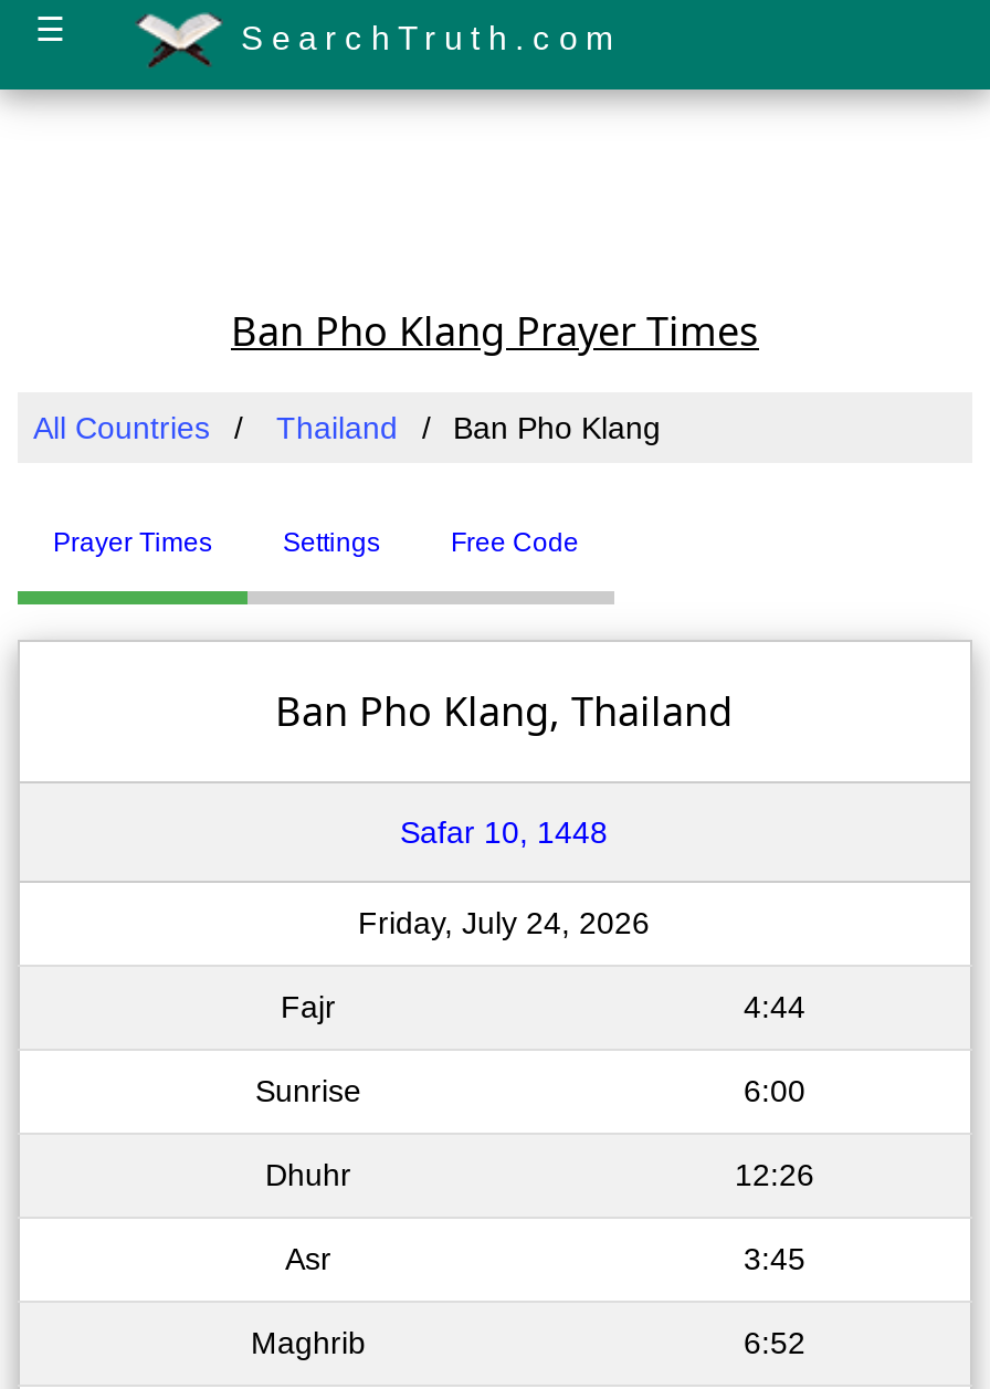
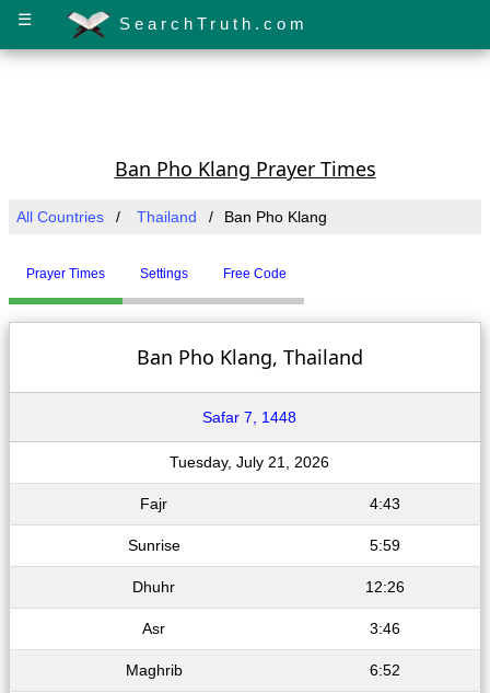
[400,814,608,850] Safar 10, 1448 -> [202,408,296,426] Safar 7, 1448
[358,905,650,940] Friday, July 24, 2026 -> [170,453,329,471] Tuesday, July 21, 2026
[744,989,805,1024] 4:44 -> [369,495,400,512] 4:43
[744,1073,805,1108] 6:00 -> [369,536,400,554] 5:59
[744,1241,805,1276] 3:45 -> [369,620,400,637] 3:46

